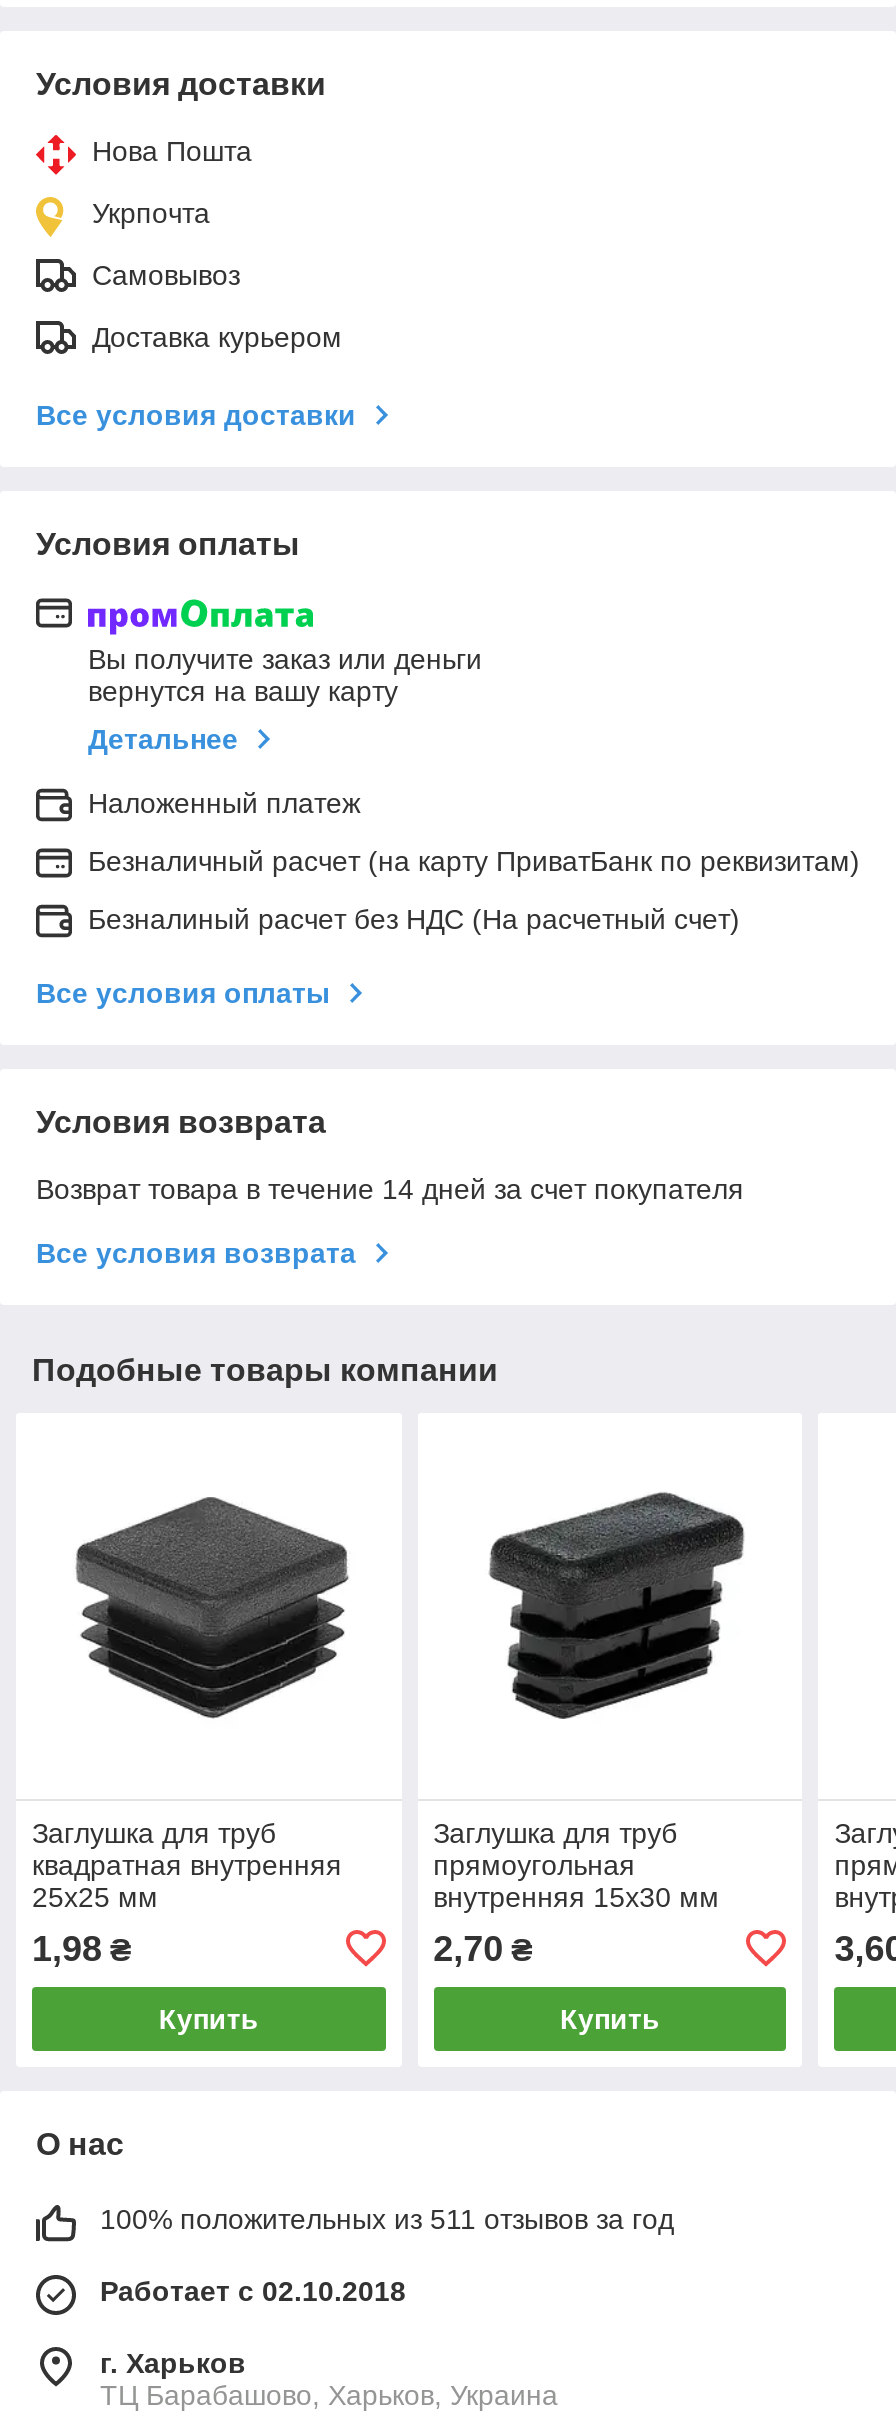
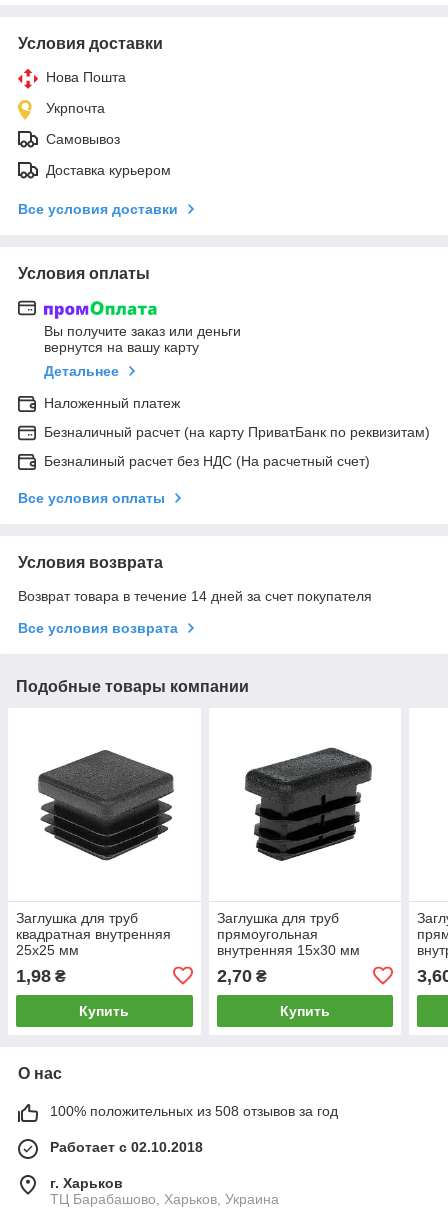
[100,2203,674,2235] 100% положительных из 511 отзывов за год -> [50,1103,338,1119] 100% положительных из 508 отзывов за год

